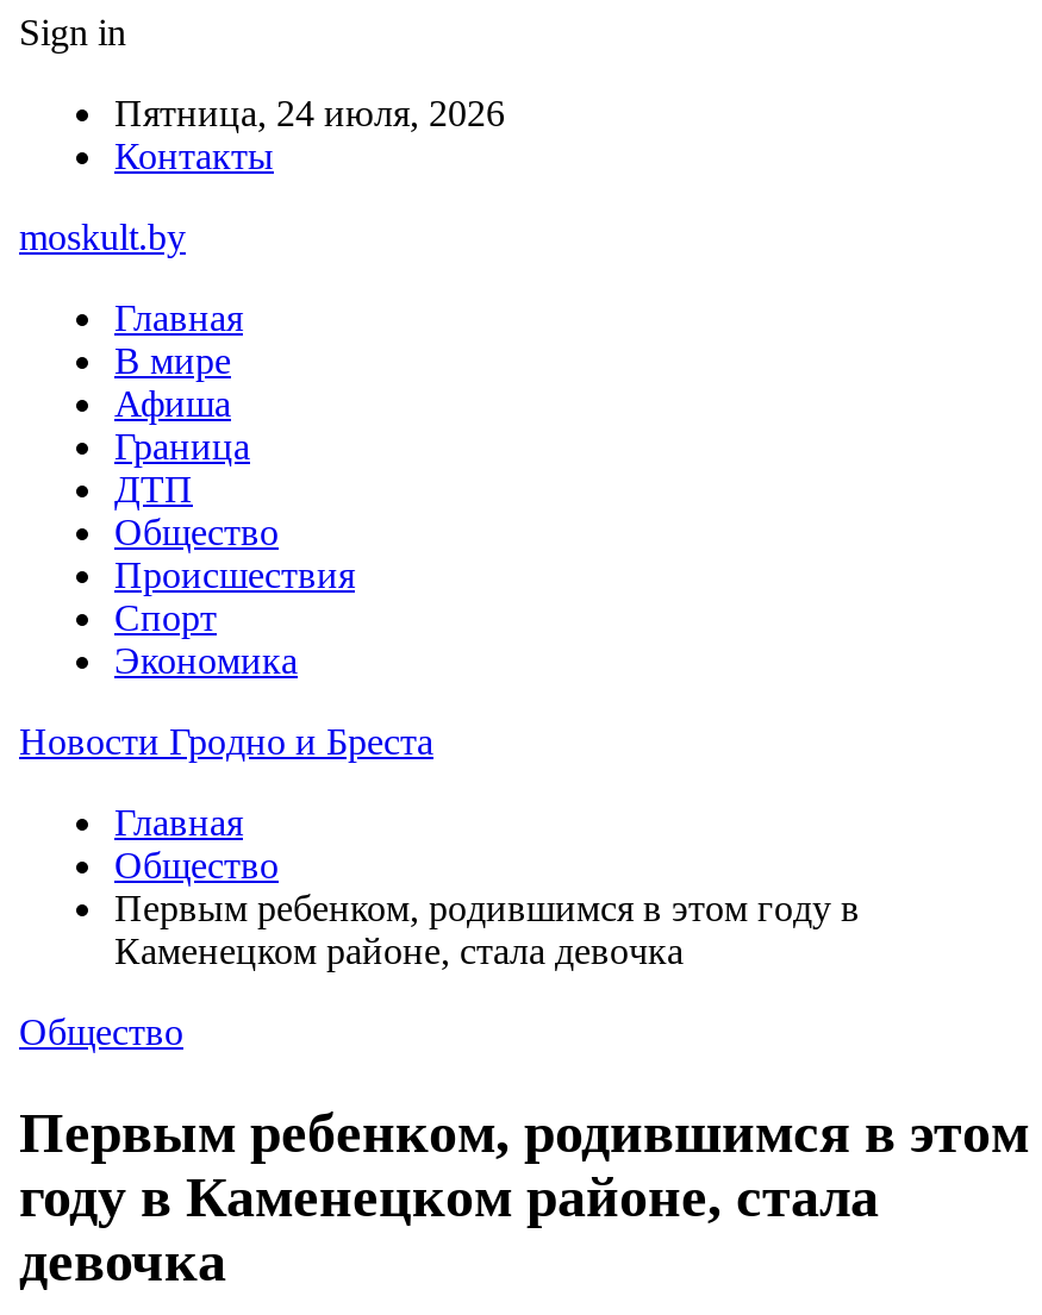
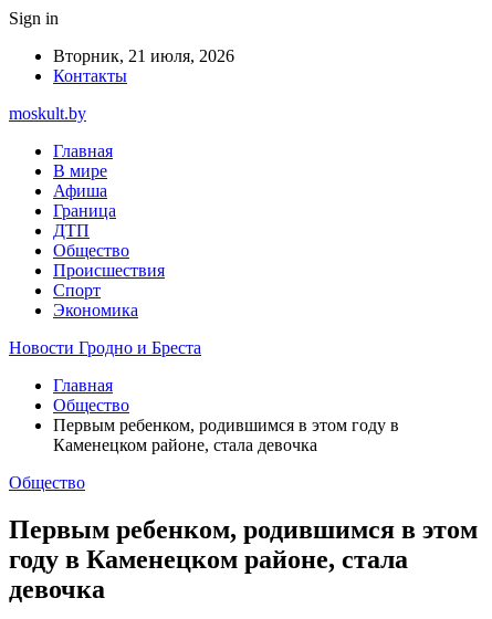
[114,93,505,133] Пятница, 24 июля, 2026 -> [53,46,234,65] Вторник, 21 июля, 2026

